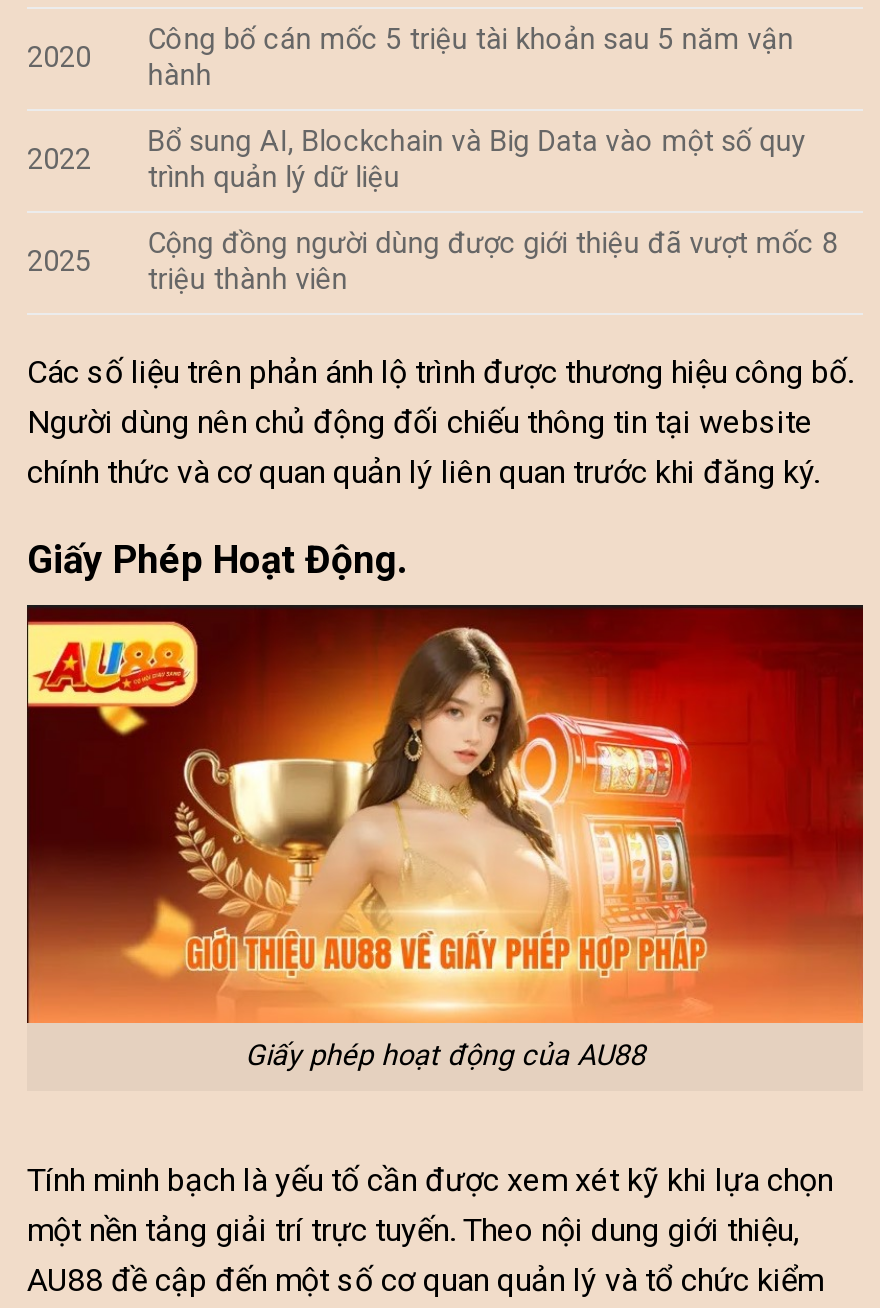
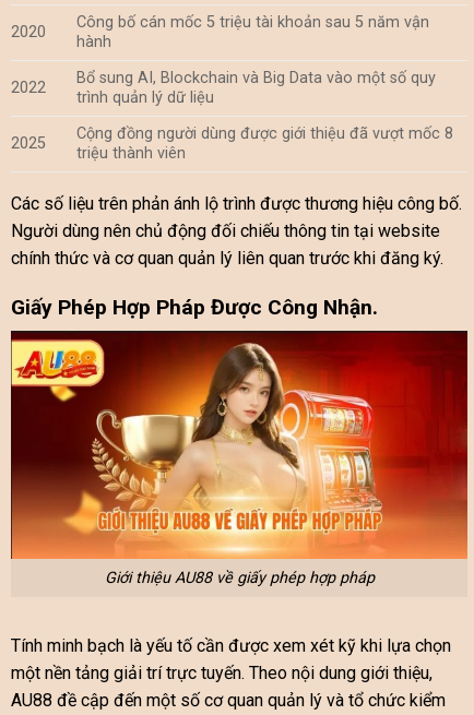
[27,537,407,583] Giấy Phép Hoạt Động. -> [11,294,378,320] Giấy Phép Hợp Pháp Được Công Nhận.
[245,1040,645,1074] Giấy phép hoạt động của AU88 -> [104,569,374,587] Giới thiệu AU88 về giấy phép hợp pháp

